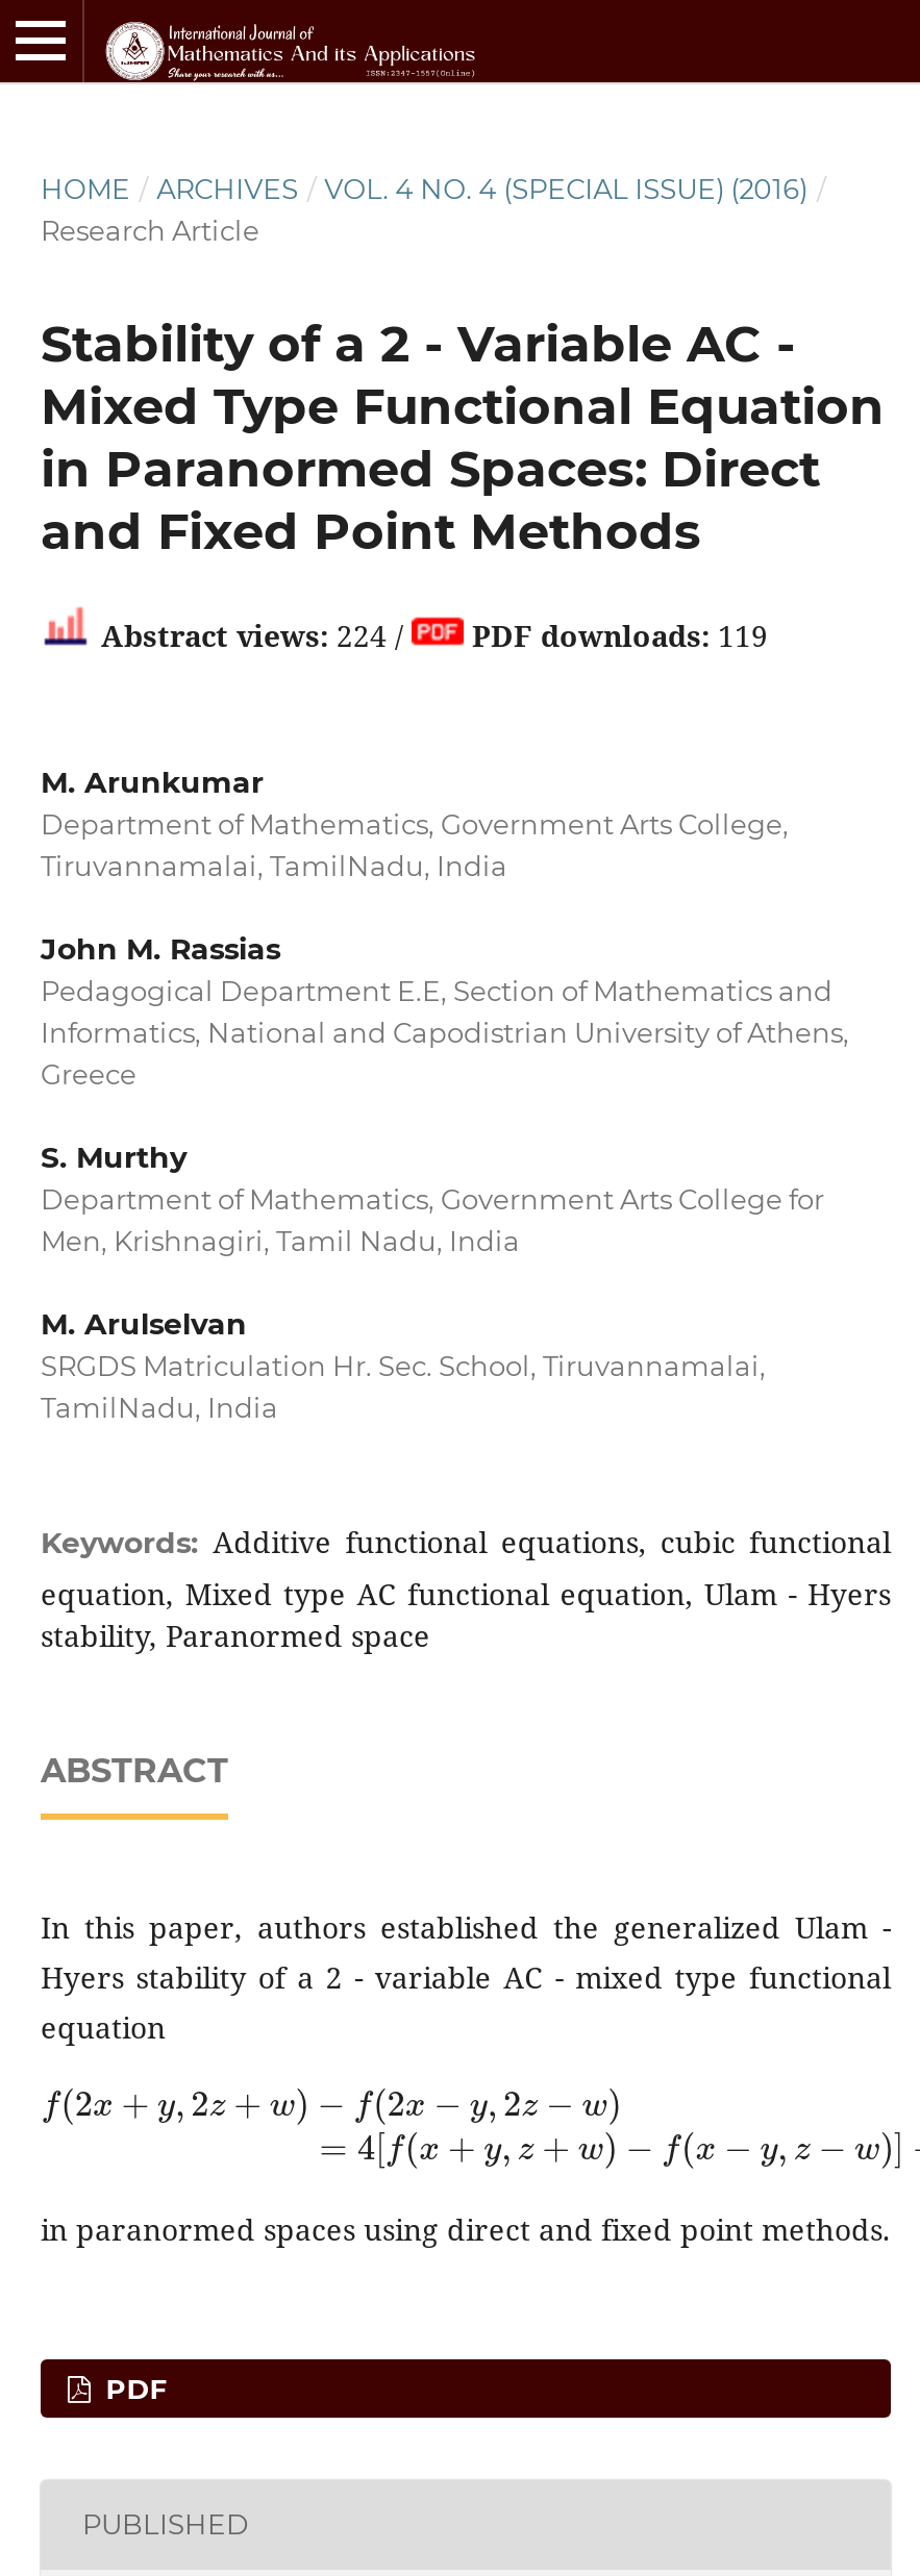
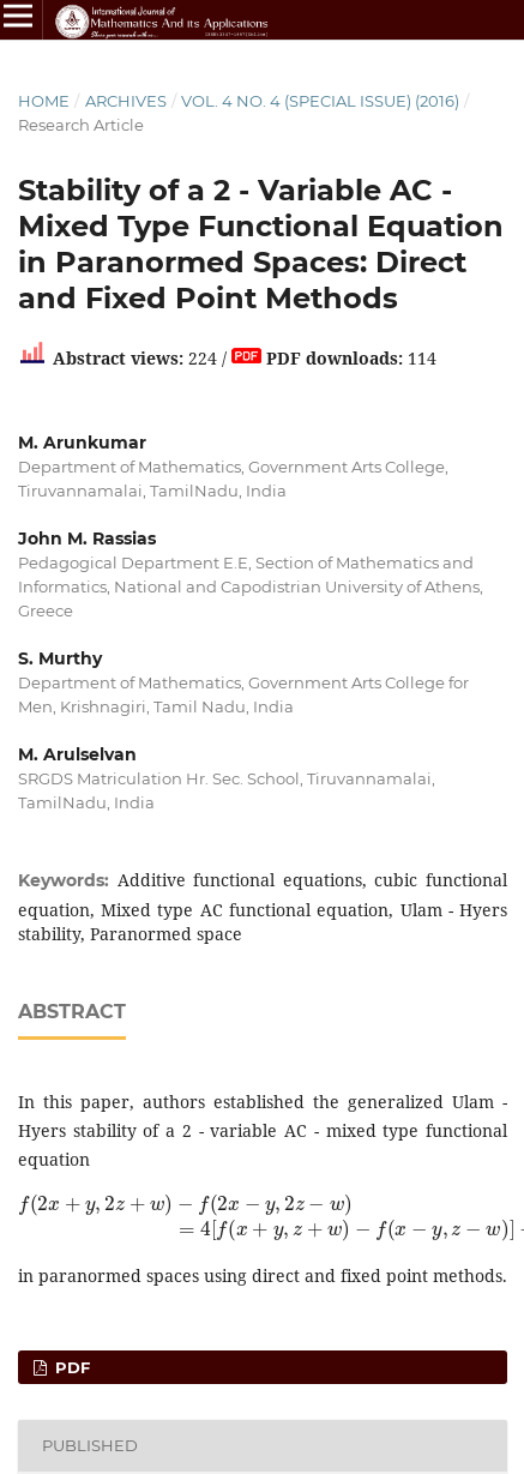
[472,616,768,655] PDF downloads: 119 -> [266,347,436,369] PDF downloads: 114

